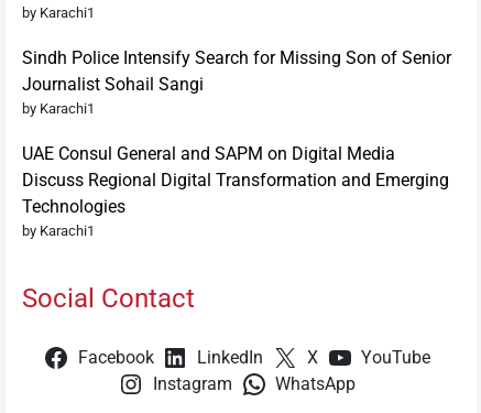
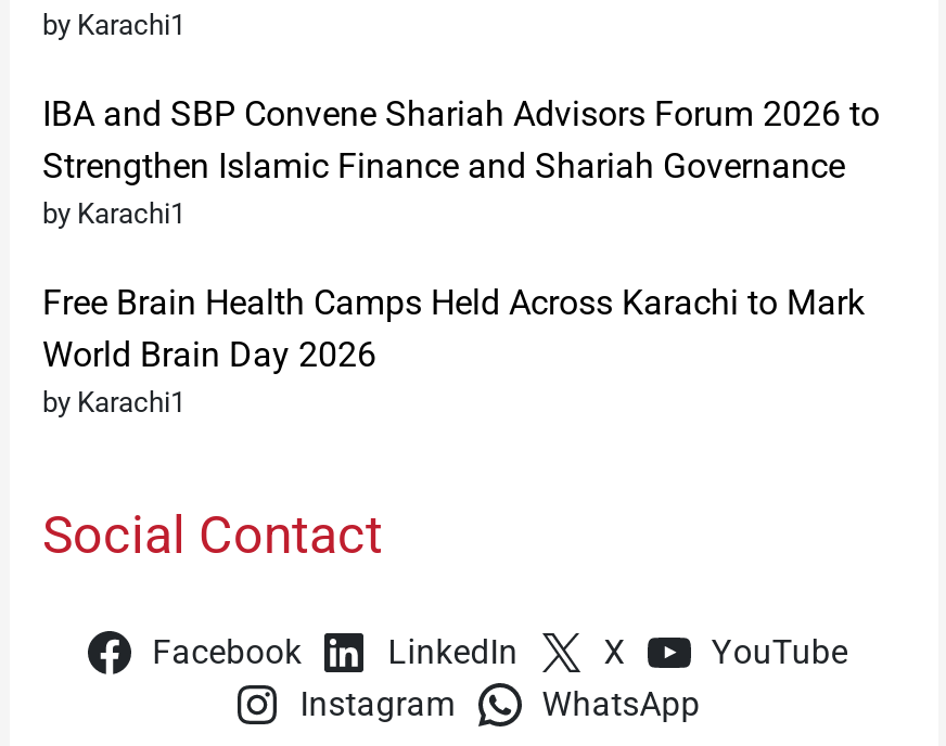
[22,48,451,95] Sindh Police Intensify Search for Missing Son of Senior | Journalist Sohail Sangi -> [42,94,880,187] IBA and SBP Convene Shariah Advisors Forum 2026 to | Strengthen Islamic Finance and Shariah Governance
[22,143,449,217] UAE Consul General and SAPM on Digital Media | Discuss Regional Digital Transformation and Emerging | Technologies -> [42,282,865,376] Free Brain Health Camps Held Across Karachi to Mark | World Brain Day 2026

